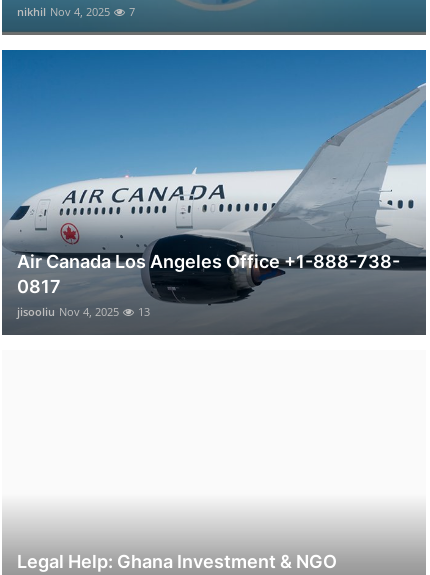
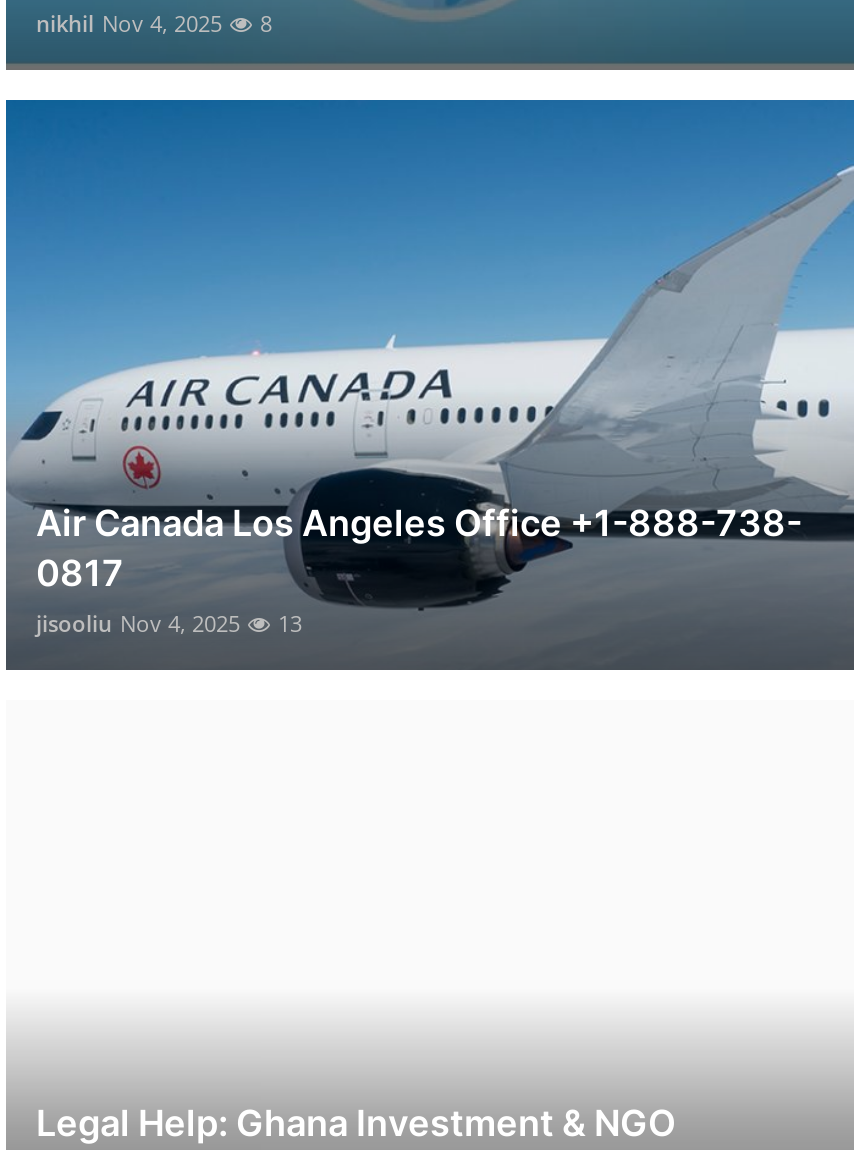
[17,4,135,19] nikhil Nov 4, 2025 7 -> [36,9,272,39] nikhil Nov 4, 2025 8

